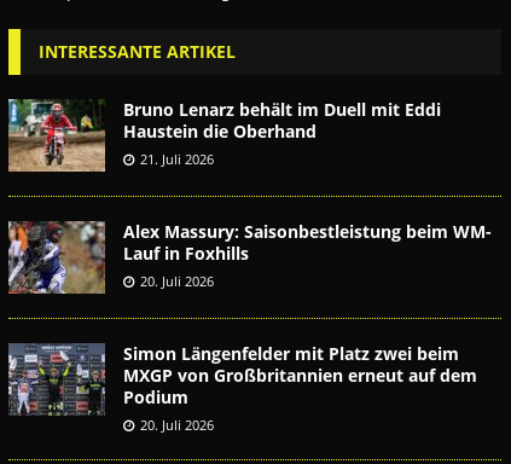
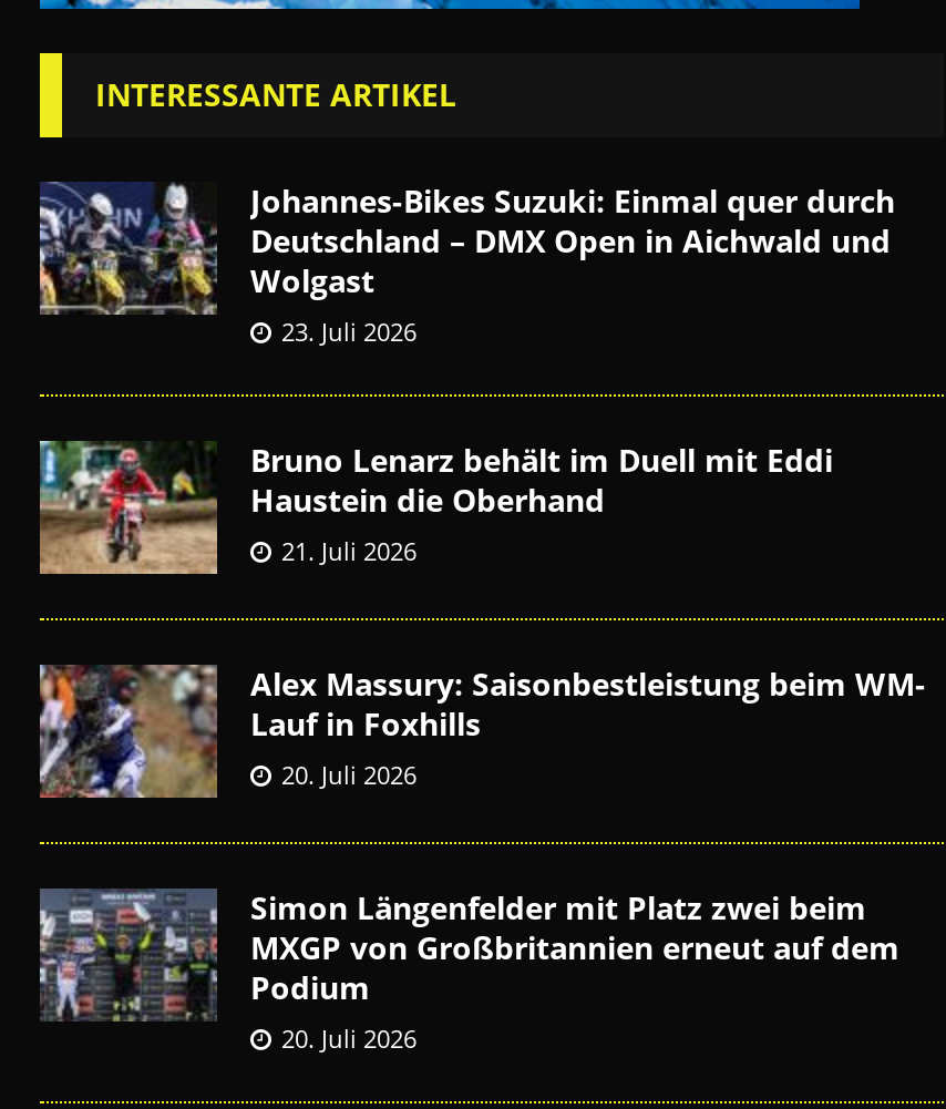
none -> [38,180,895,348] [image] | Johannes-Bikes Suzuki: Einmal quer durch | Deutschland – DMX Open in Aichwald und | Wolgast | 23. Juli 2026

